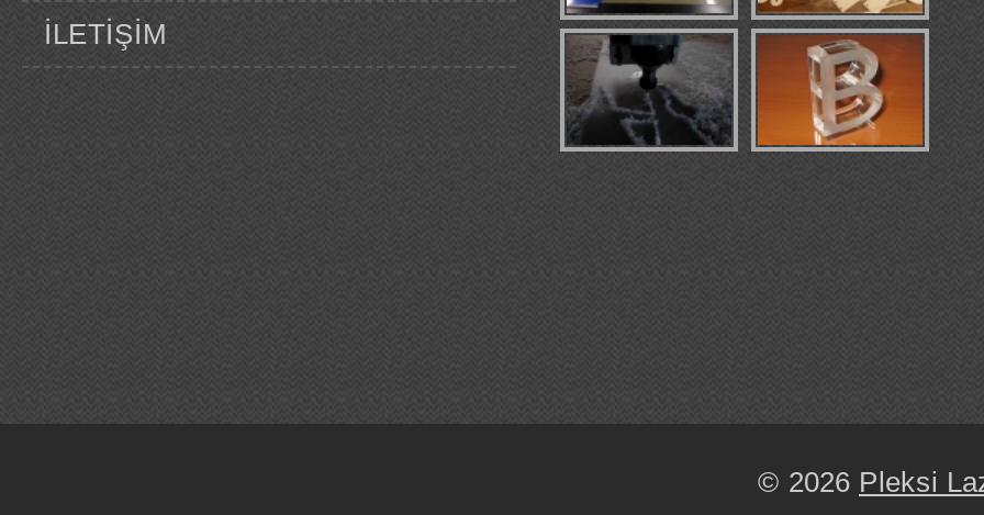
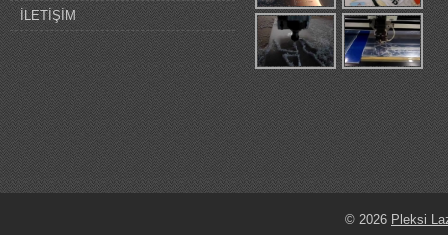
[756,33,925,147] [image] -> [344,15,421,67] [image]

